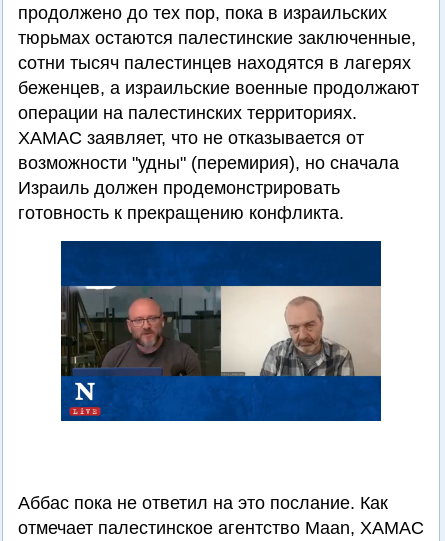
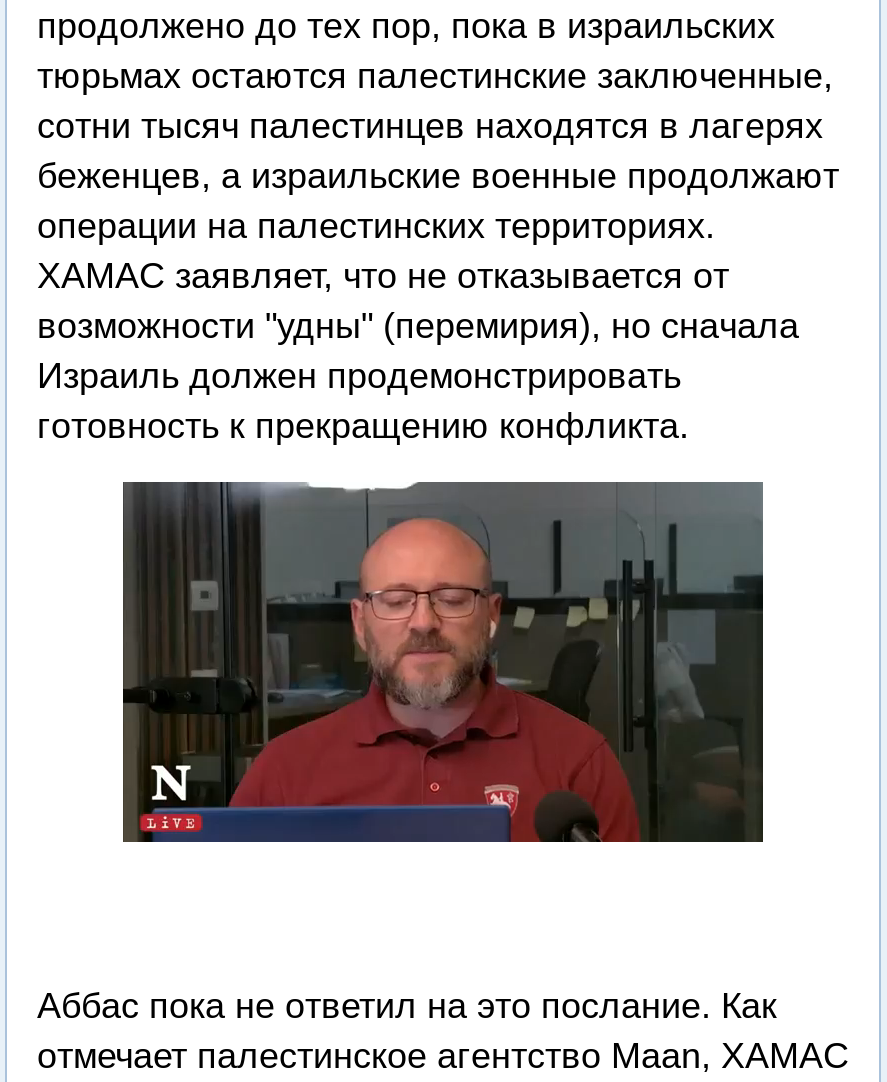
[61,240,382,422] [image] -> [123,480,765,844] [image]

